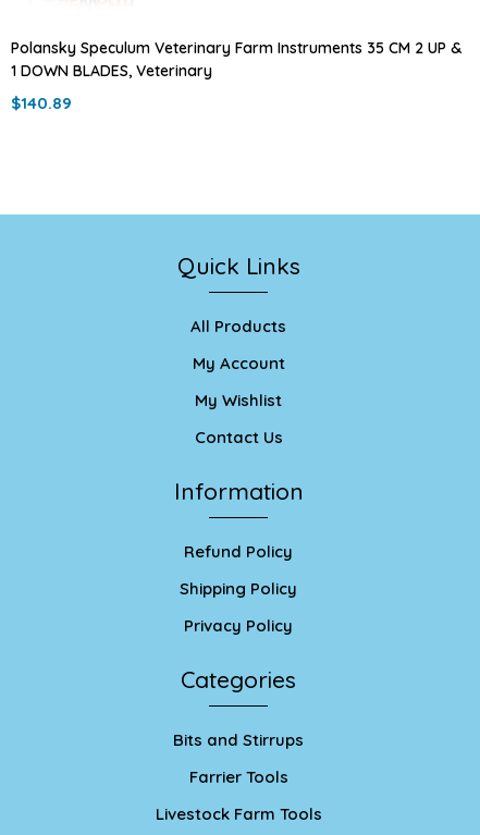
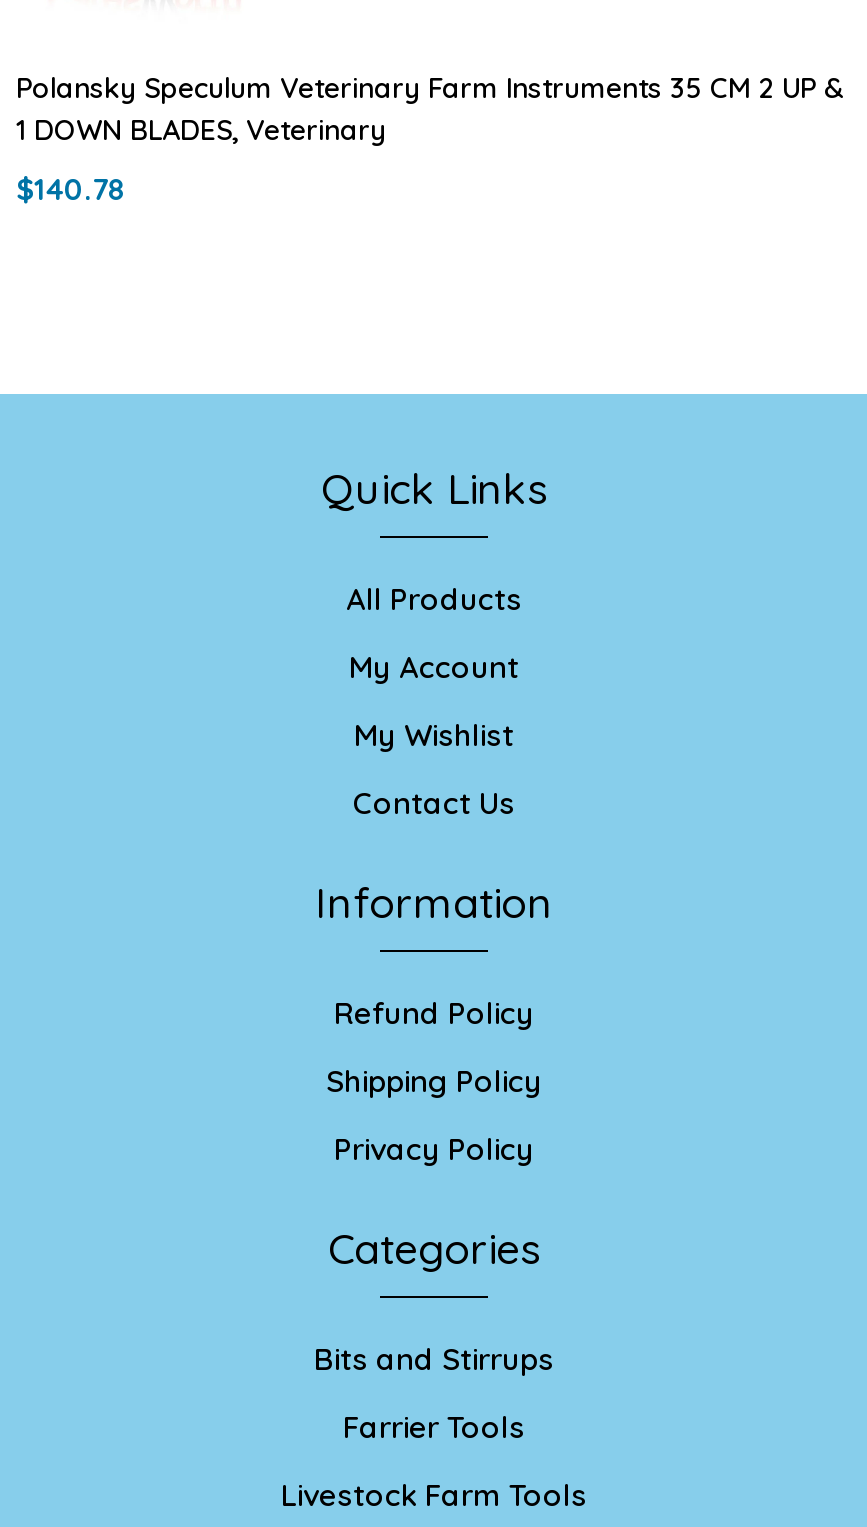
[11,93,72,113] $140.89 -> [16,170,126,208] $140.78

